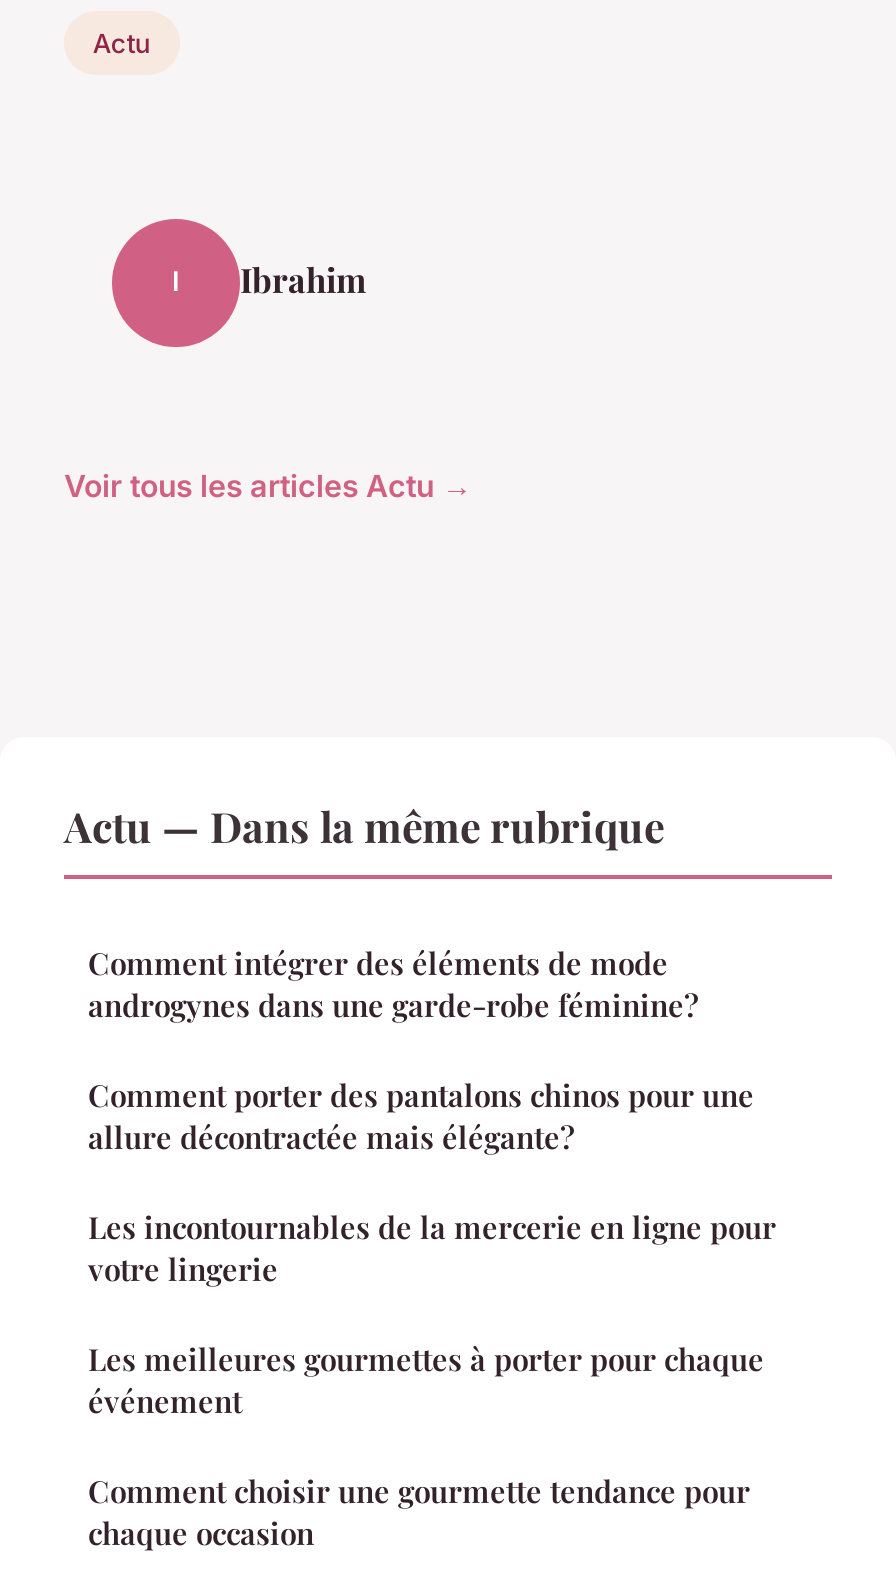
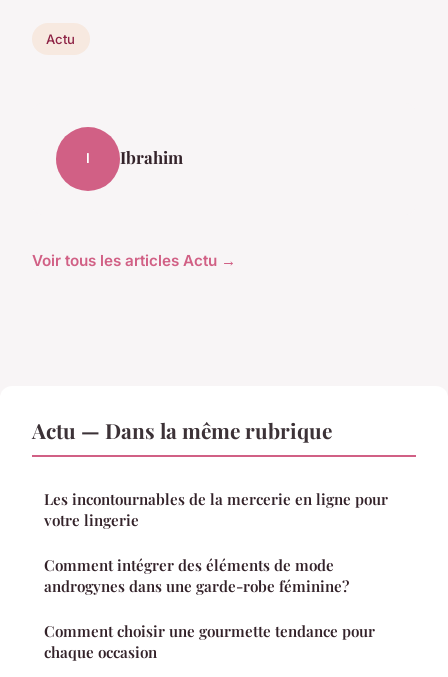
moved [88,942,698,1024] -> [44,555,349,596]: Comment intégrer des éléments de mode | androgynes dans une garde-robe féminine?
[88,1074,754,1156] Comment porter des pantalons chinos pour une | allure décontractée mais élégante? -> none
[88,1338,764,1420] Les meilleures gourmettes à porter pour chaque | événement -> none

